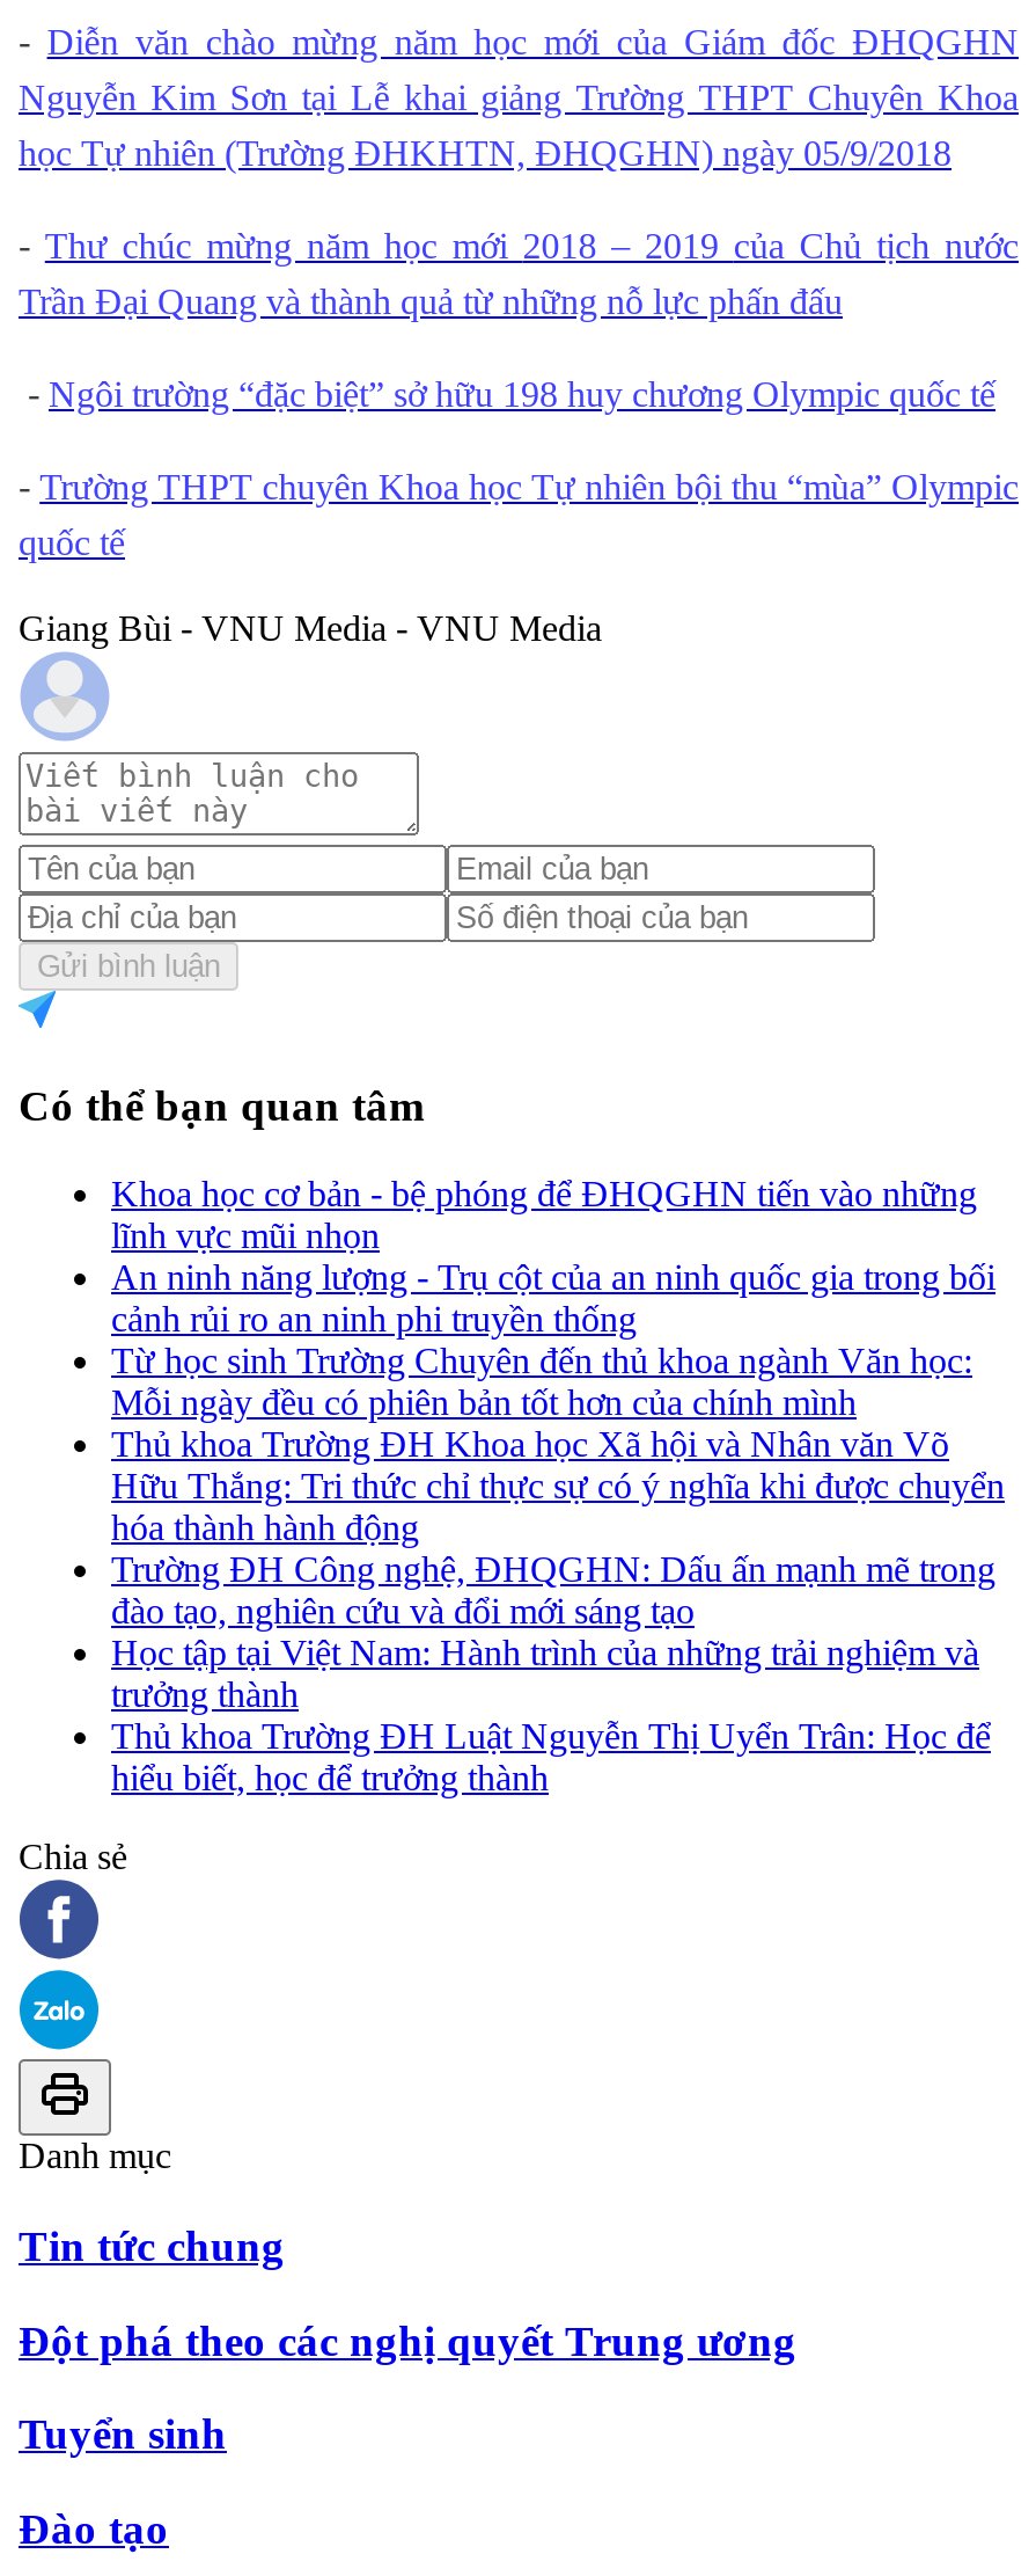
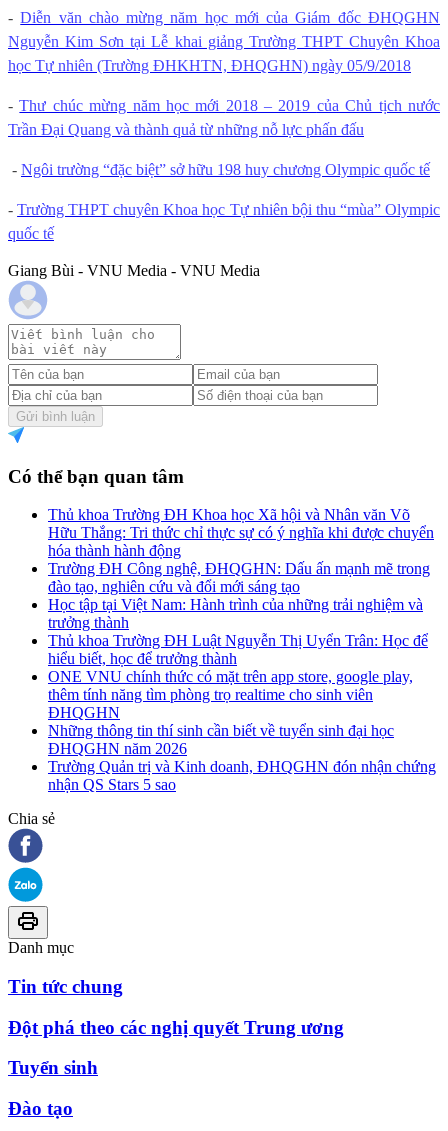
[111,1174,995,1422] Khoa học cơ bản - bệ phóng để ĐHQGHN tiến vào những | lĩnh vực mũi nhọn | An ninh năng lượng - Trụ cột của an ninh quốc gia trong bối | cảnh rủi ro an ninh phi truyền thống | Từ học sinh Trường Chuyên đến thủ khoa ngành Văn học: | Mỗi ngày đều có phiên bản tốt hơn của chính mình -> none
moved [111,1425,1005,1798] -> [48,506,434,667]: Thủ khoa Trường ĐH Khoa học Xã hội và Nhân văn Võ | Hữu Thắng: Tri thức chỉ thực sự có ý nghĩa khi được chuyển | hóa thành hành động | ... | Thủ khoa Trường ĐH Luật Nguyễn Thị Uyển Trân: Học để | hiểu biết, học để trưởng thành
none -> [48,668,436,793] ONE VNU chính thức có mặt trên app store, google play, | thêm tính năng tìm phòng trọ realtime cho sinh viên | ĐHQGHN | Những thông tin thí sinh cần biết về tuyển sinh đại học | ĐHQGHN năm 2026 | Trường Quản trị và Kinh doanh, ĐHQGHN đón nhận chứng | nhận QS Stars 5 sao

